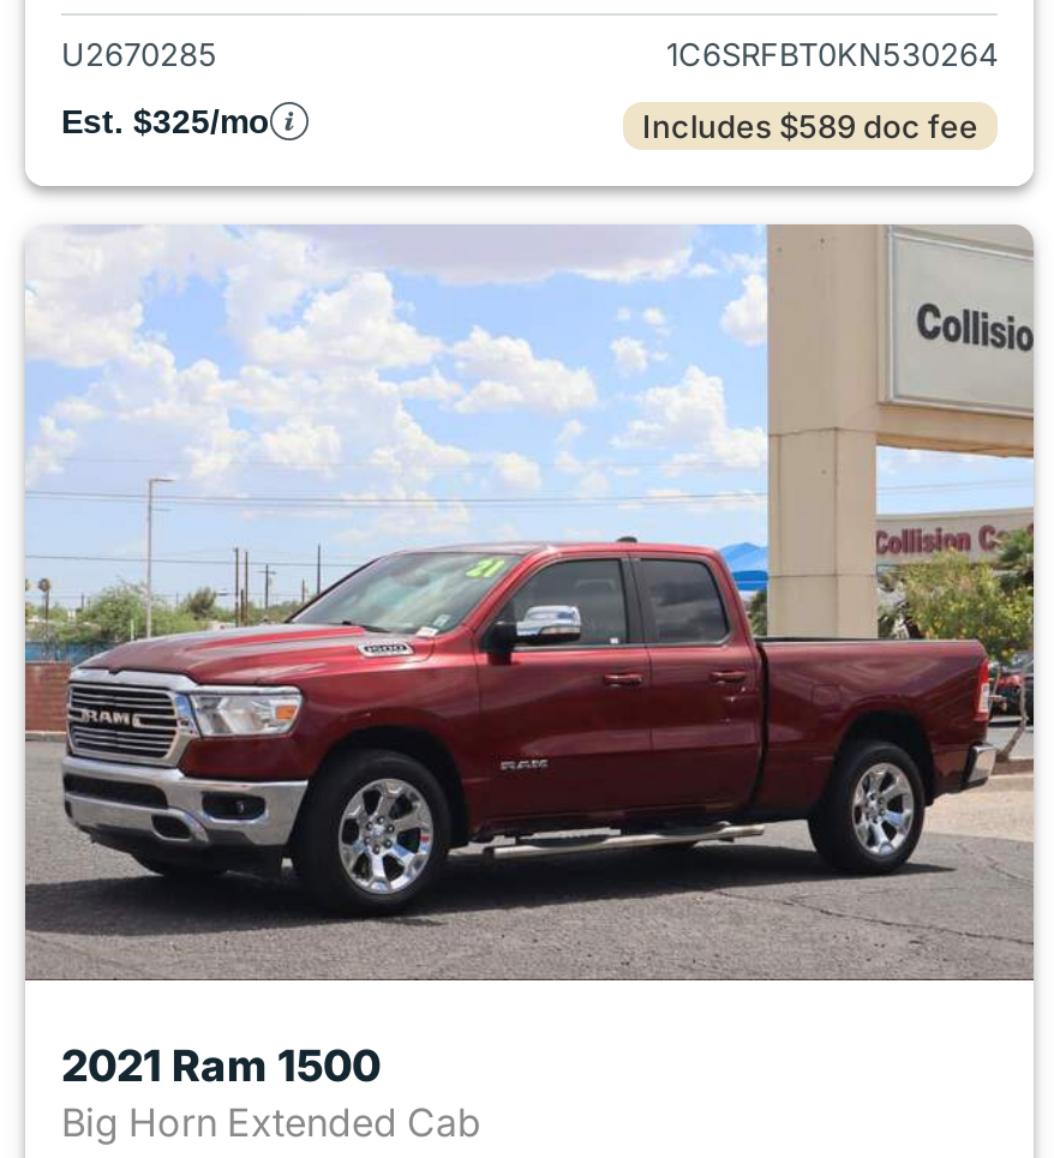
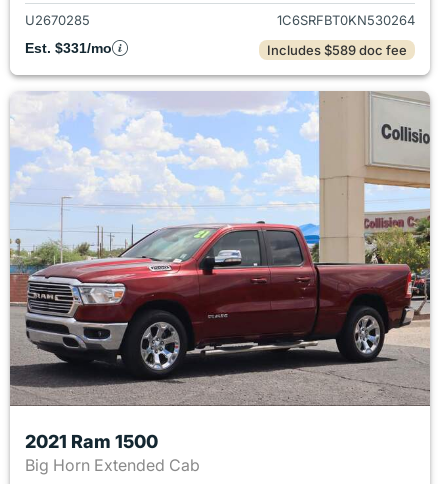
[61,102,270,140] Est. $325/mo -> [25,40,112,56] Est. $331/mo

